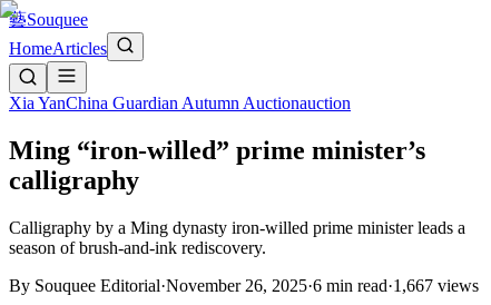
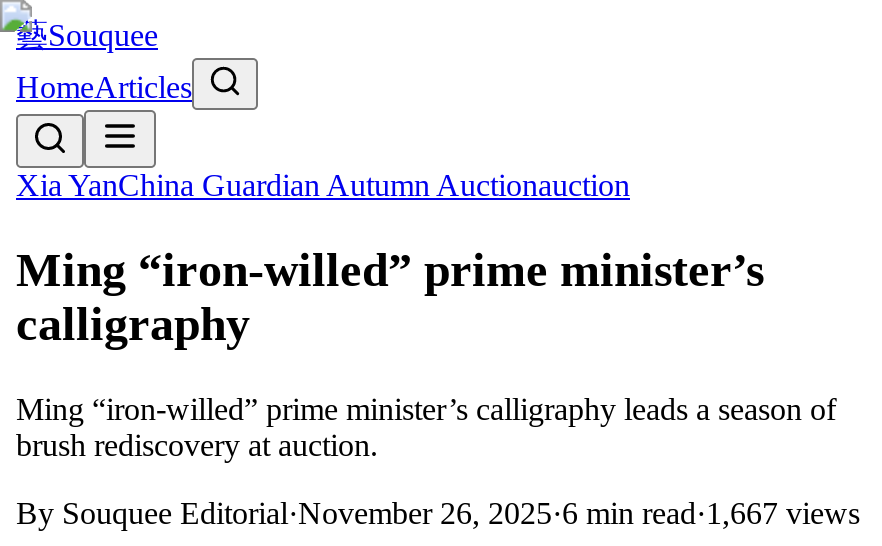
[9,218,465,257] Calligraphy by a Ming dynasty iron-willed prime minister leads a | season of brush-and-ink rediscovery. -> [16,392,836,462] Ming “iron-willed” prime minister’s calligraphy leads a season of | brush rediscovery at auction.

